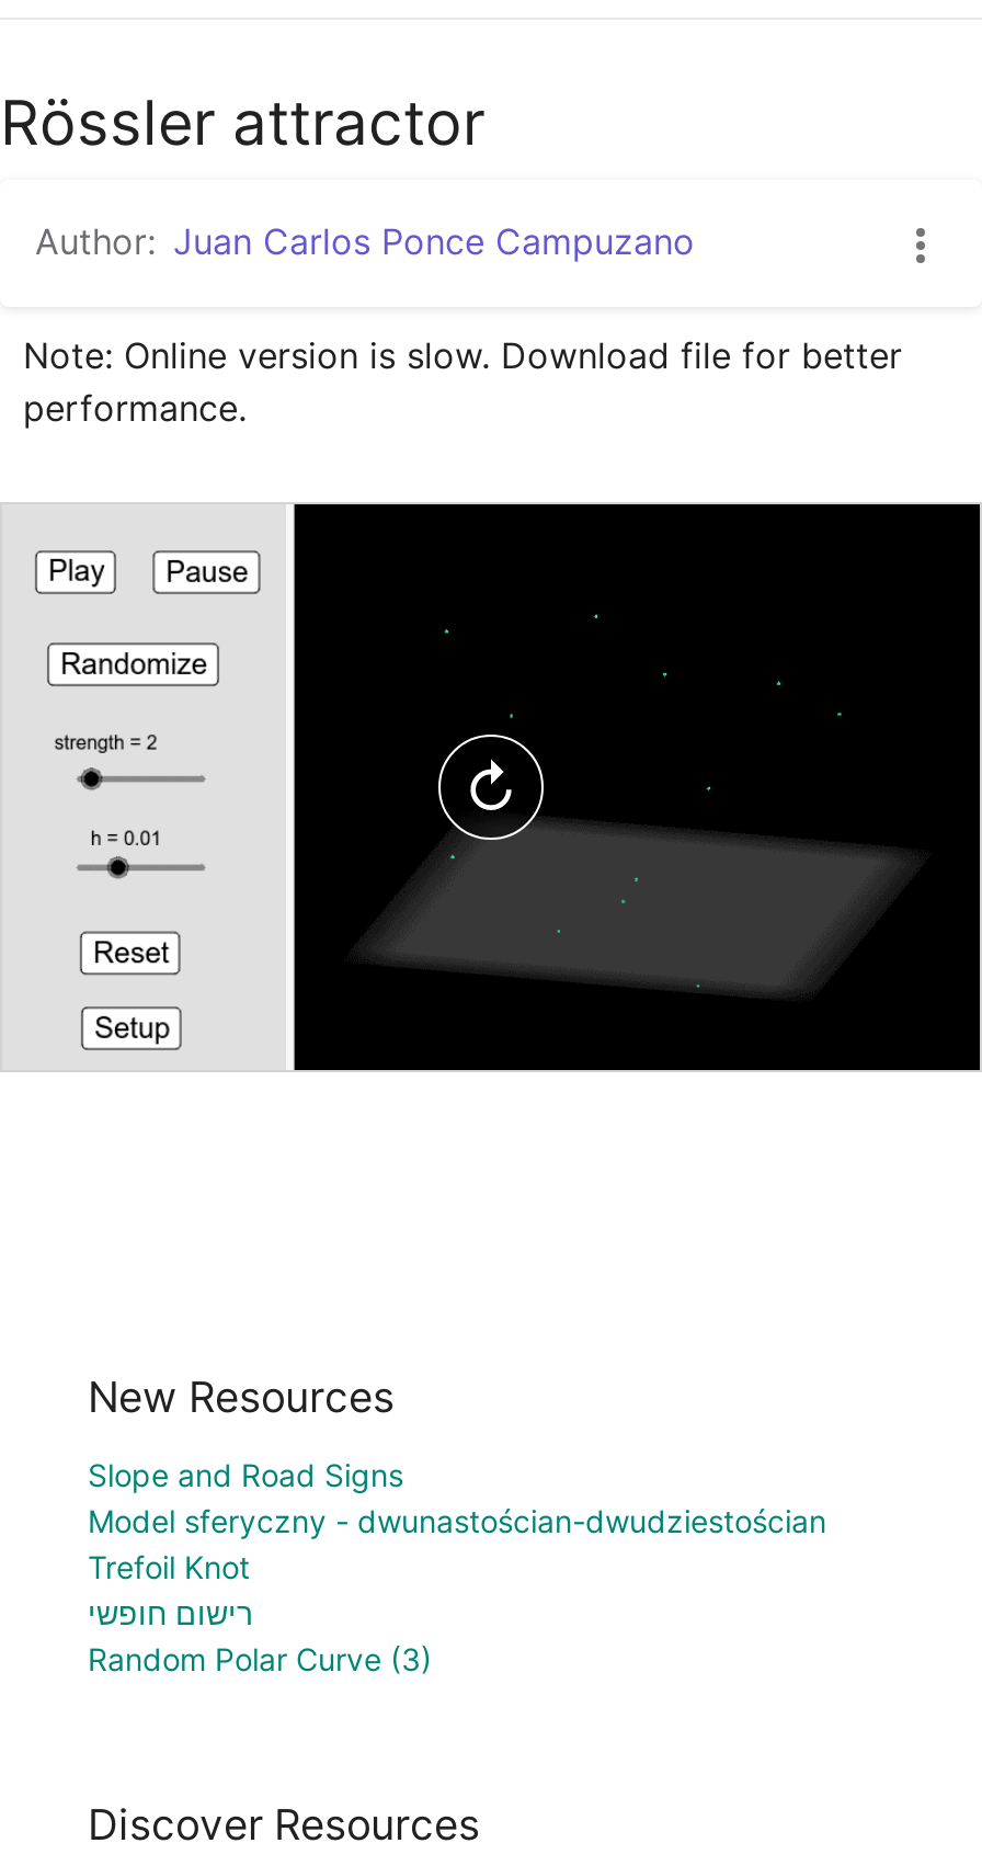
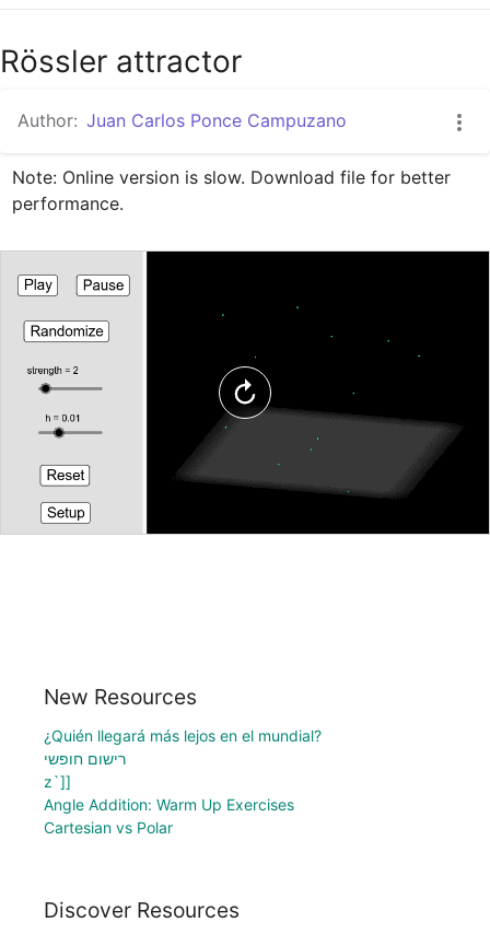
[88,1456,826,1585] Slope and Road Signs | Model sferyczny - dwunastościan-dwudziestościan | Trefoil Knot -> [44,726,322,745] ¿Quién llegará más lejos en el mundial?
moved [88,1594,252,1631] -> [44,749,126,768]: רישום חופשי
[88,1640,432,1677] Random Polar Curve (3) -> [44,772,294,836] z`]] | Angle Addition: Warm Up Exercises | Cartesian vs Polar

